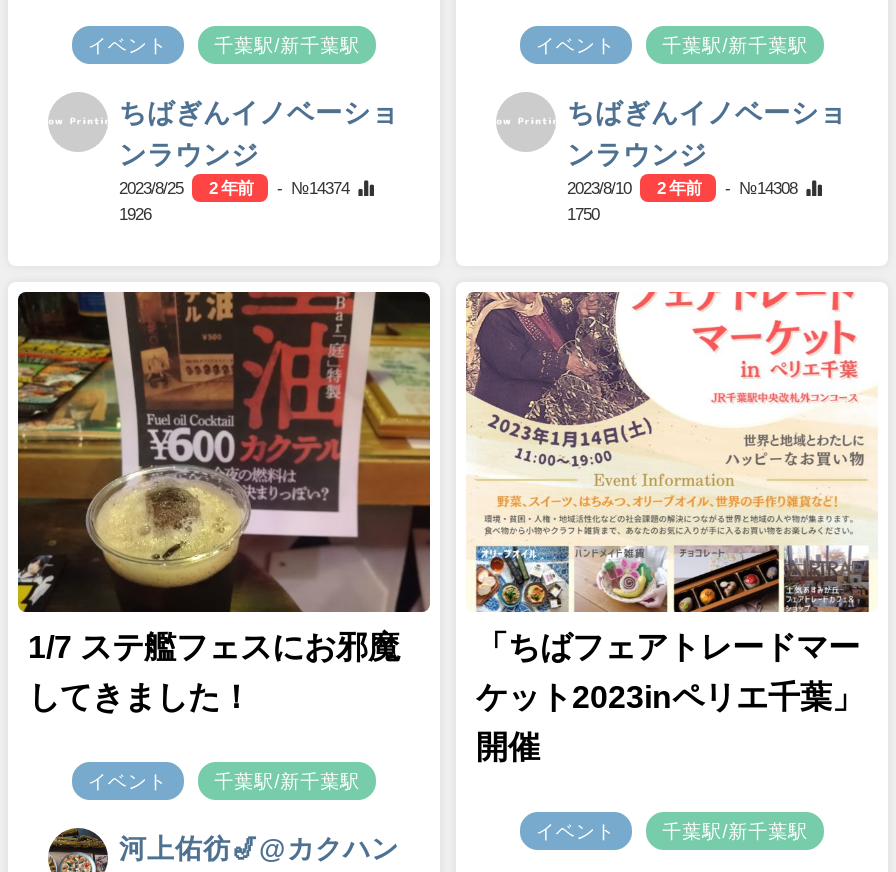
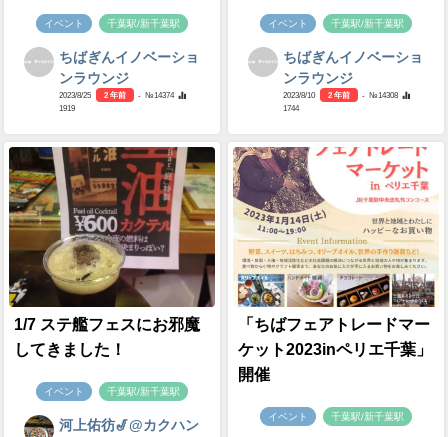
[119,204,151,224] 1926 -> [59,103,75,113] 1919
[567,204,599,224] 1750 -> [283,103,299,113] 1744

